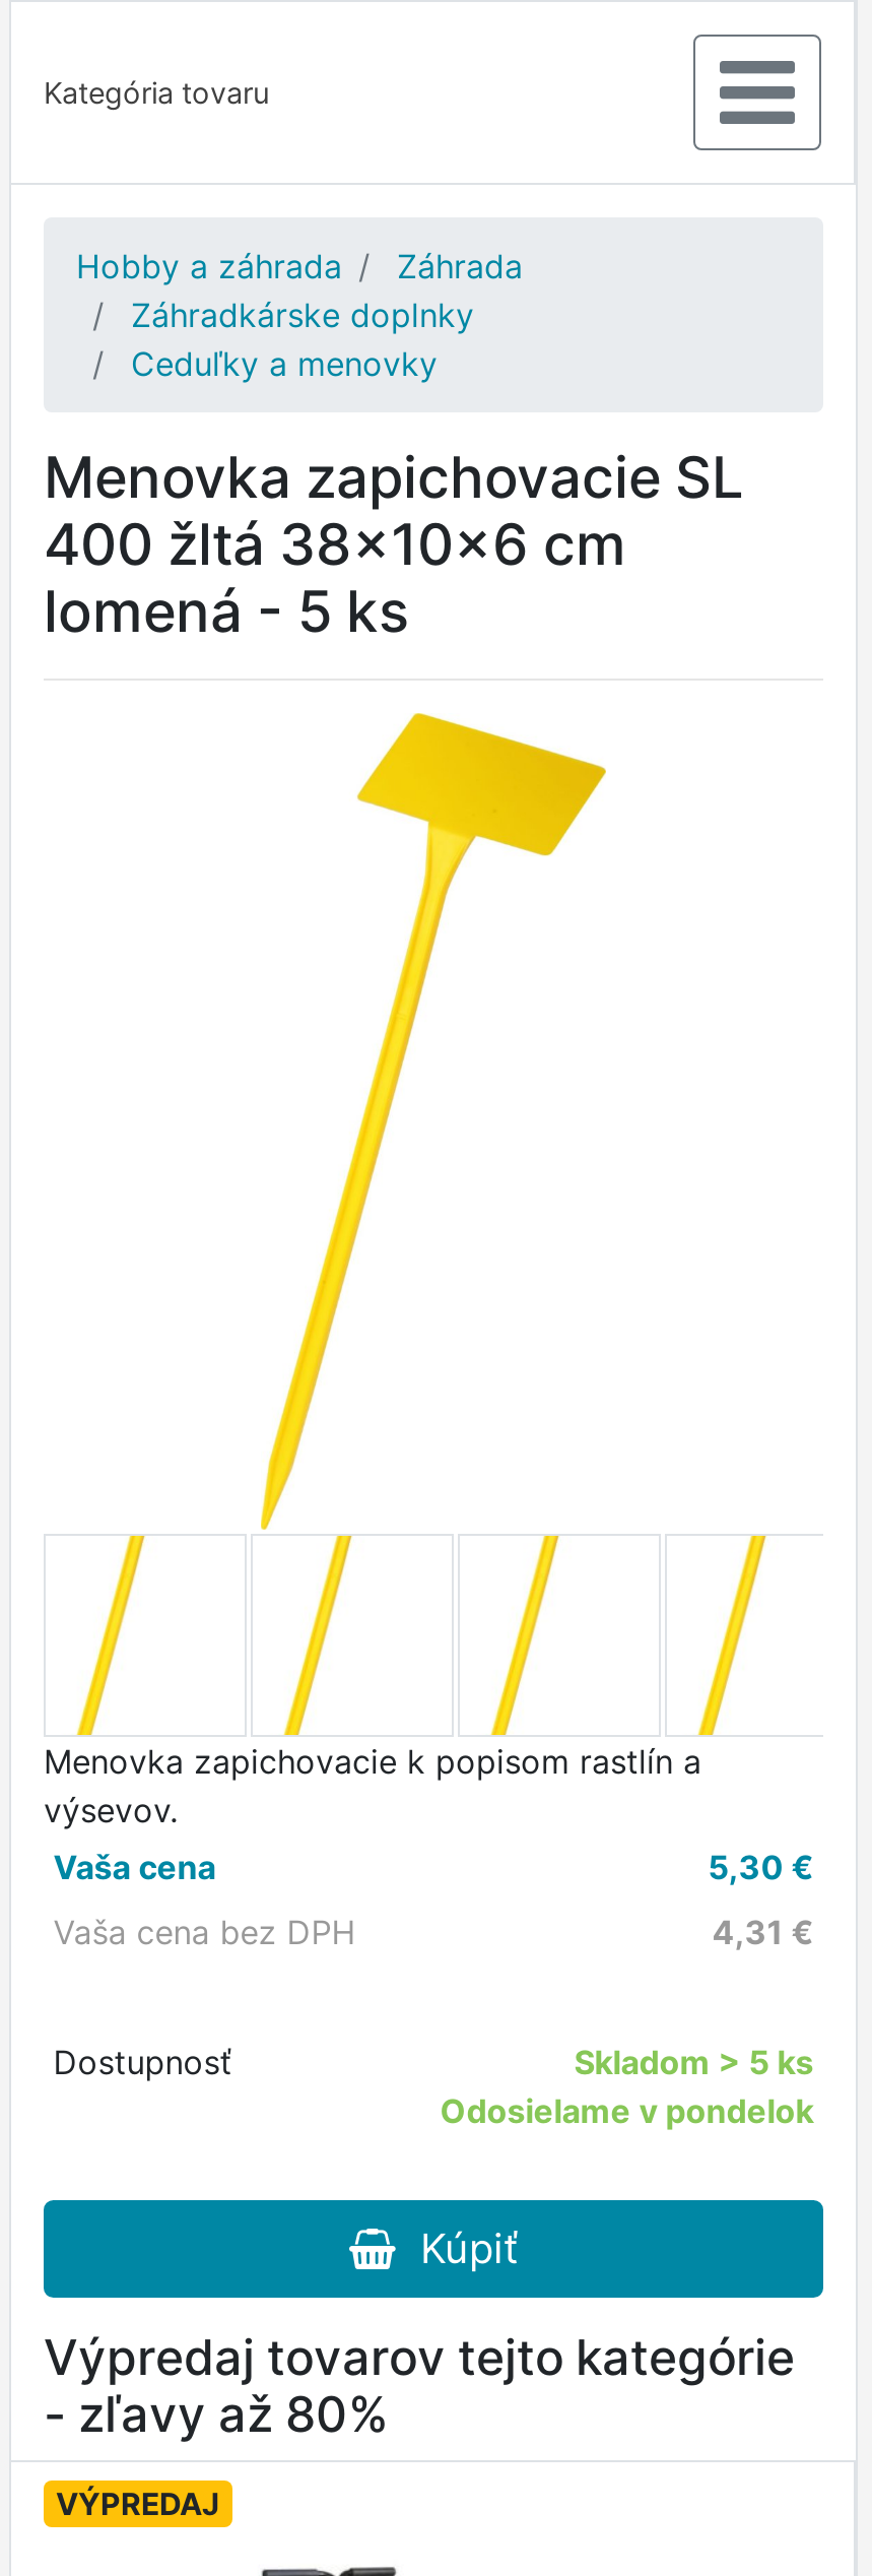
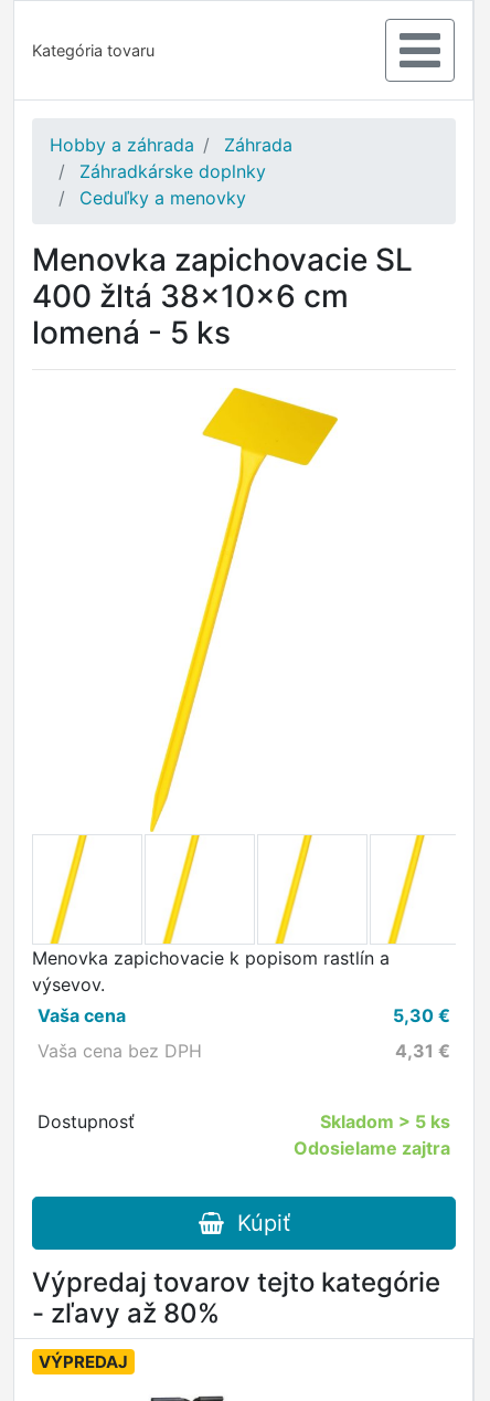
[440,2090,814,2131] Odosielame v pondelok -> [294,1137,450,1159] Odosielame zajtra

